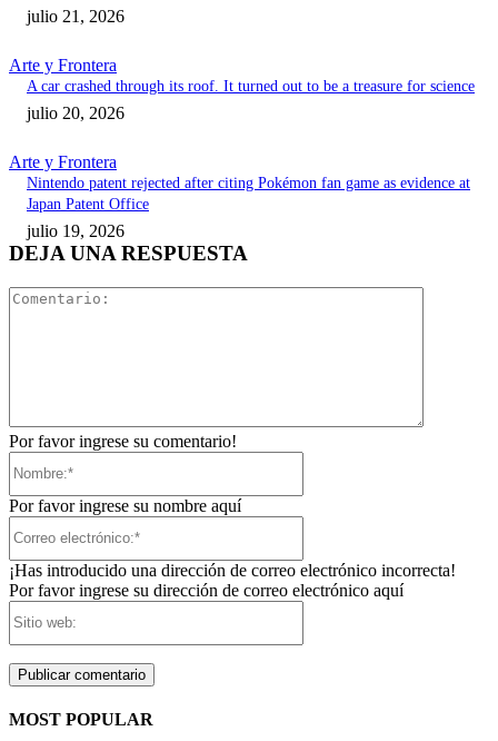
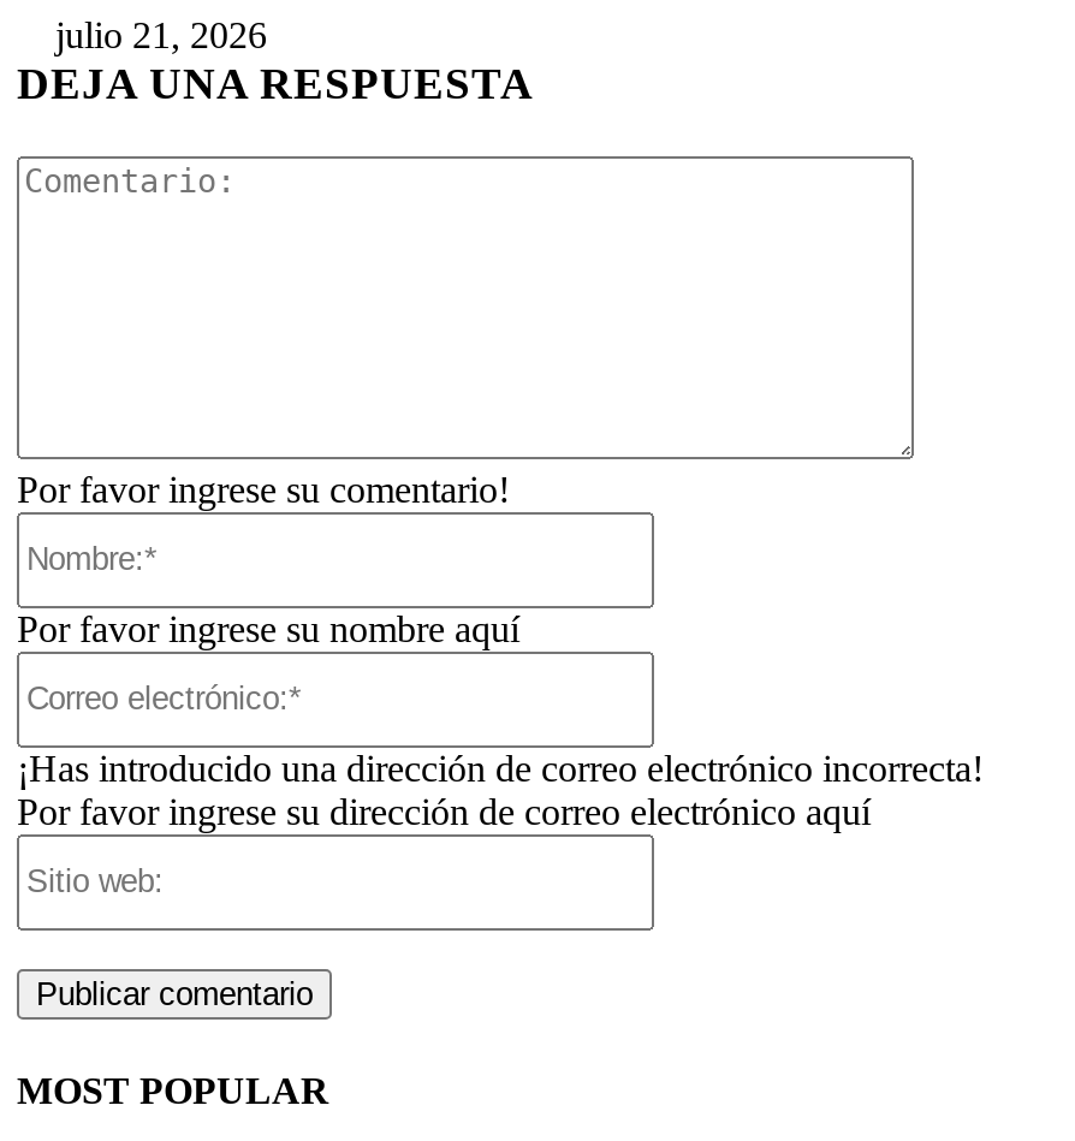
[9,55,475,240] Arte y Frontera | A car crashed through its roof. It turned out to be a treasure for science | julio 20, 2026 | Arte y Frontera | Nintendo patent rejected after citing Pokémon fan game as evidence at | Japan Patent Office | julio 19, 2026 -> none

